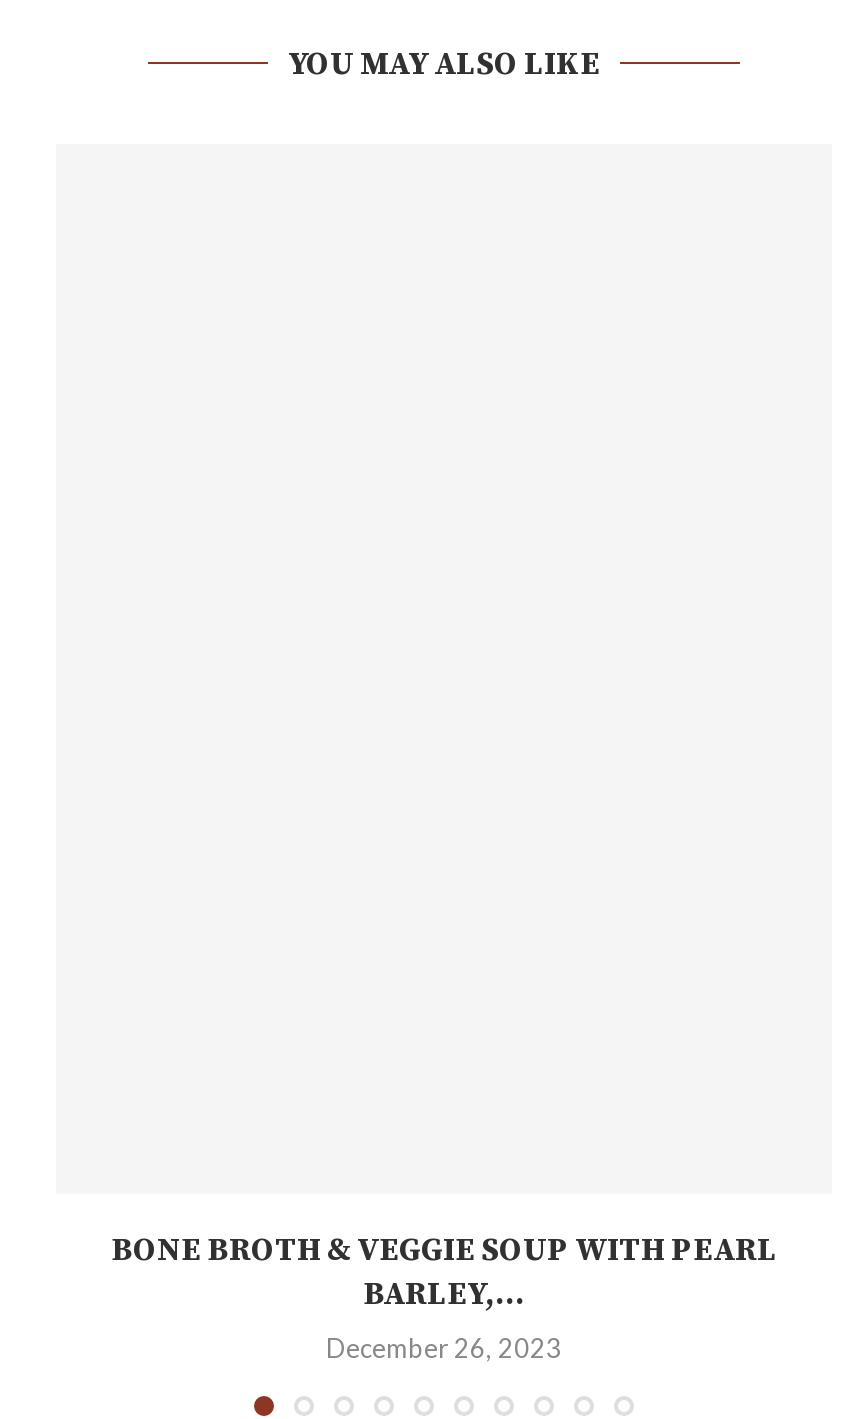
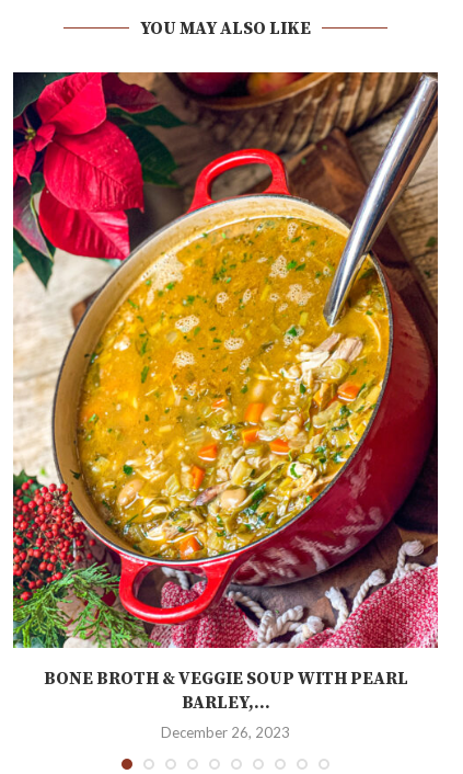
none -> [12,71,439,649] [image]

